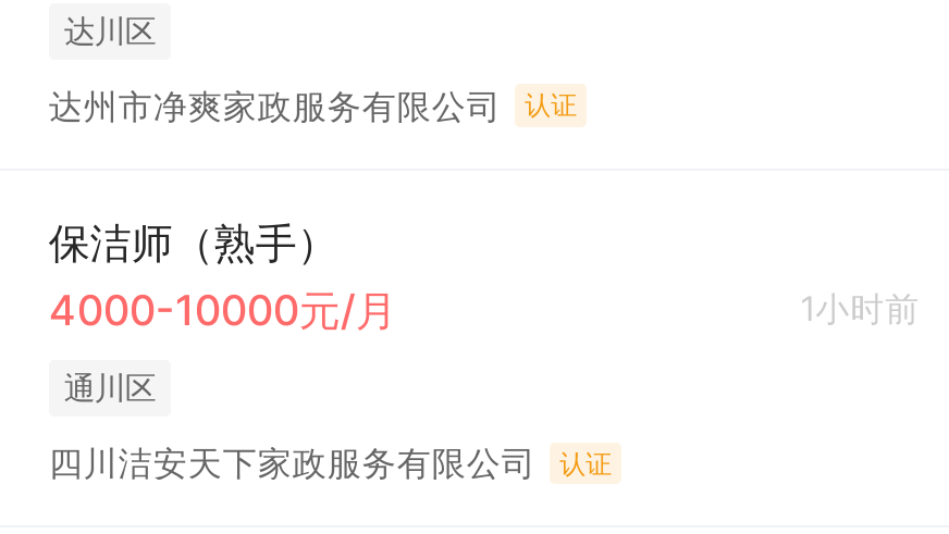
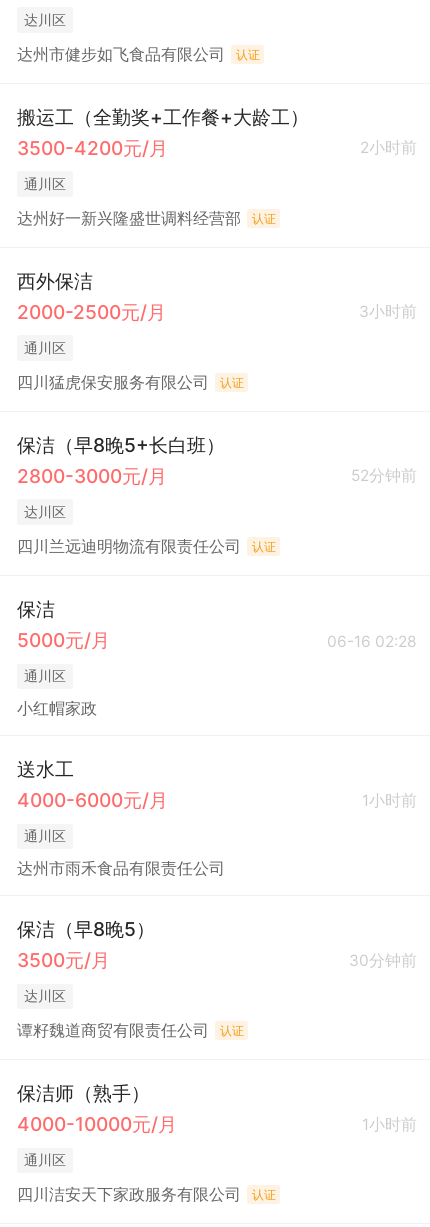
[49,85,501,126] 达州市净爽家政服务有限公司 -> [17,45,417,1040] 达州市健步如飞食品有限公司 | 认证 | 搬运工（全勤奖+工作餐+大龄工） | 3500-4200元/月 | 2小时前 | 通川区 | 达州好一新兴隆盛世调料经营部 | 认证 | 西外保洁 | 2000-2500元/月 | 3小时前 | 通川区 | 四川猛虎保安服务有限公司 | 认证 | 保洁（早8晚5+长白班） | 2800-3000元/月 | 52分钟前 | 达川区 | 四川兰远迪明物流有限责任公司 | 认证 | 保洁 | 5000元/月 | 06-16 02:28 | 通川区 | 小红帽家政 | 送水工 | 4000-6000元/月 | 1小时前 | 通川区 | 达州市雨禾食品有限责任公司 | 保洁（早8晚5） | 3500元/月 | 30分钟前 | 达川区 | 谭籽魏道商贸有限责任公司

